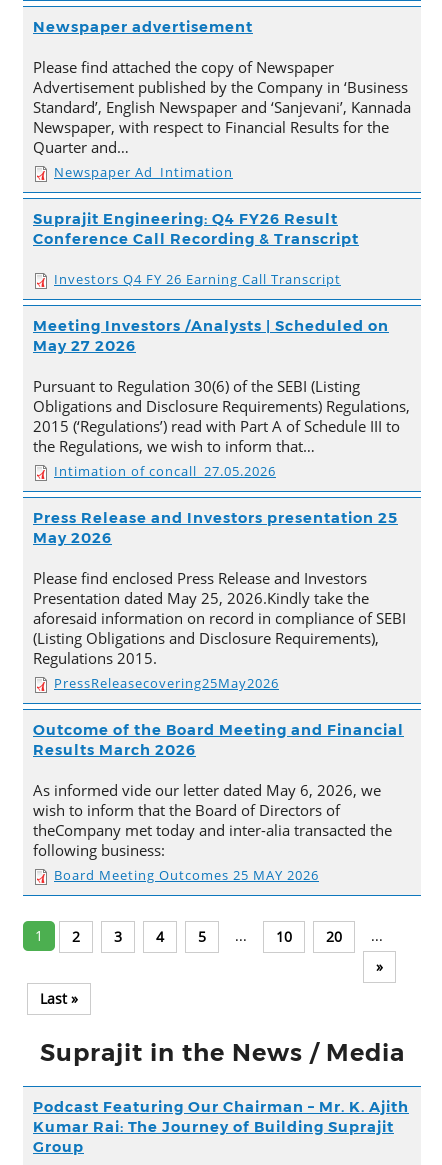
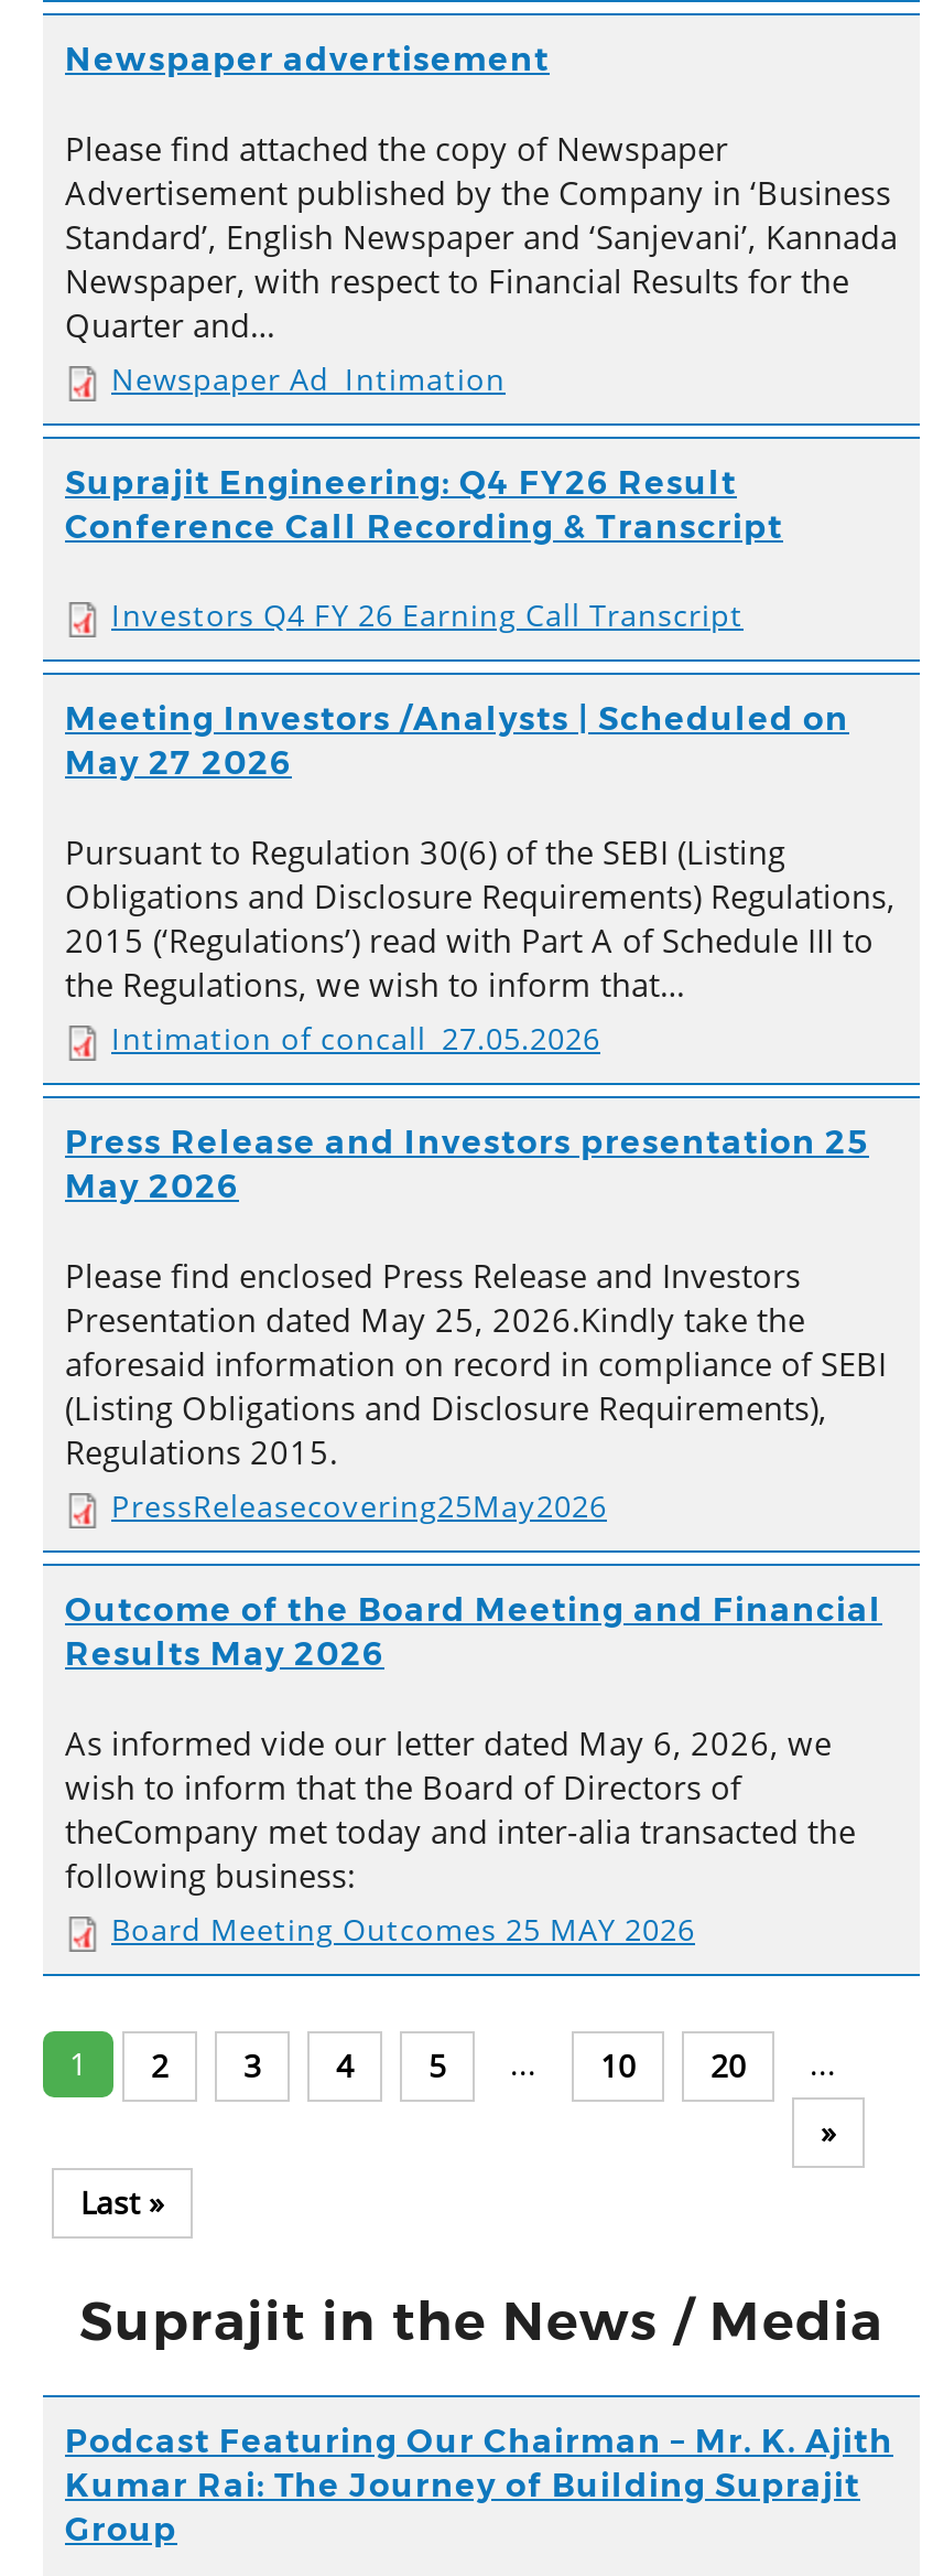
[33,741,196,759] Results March 2026 -> [65,1635,384,1675] Results May 2026

